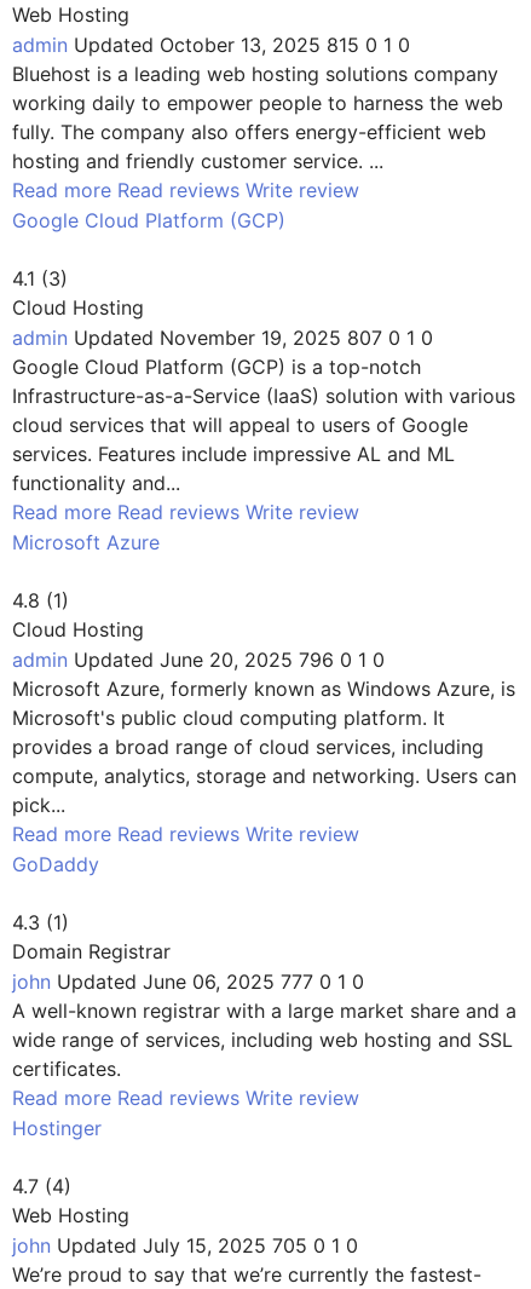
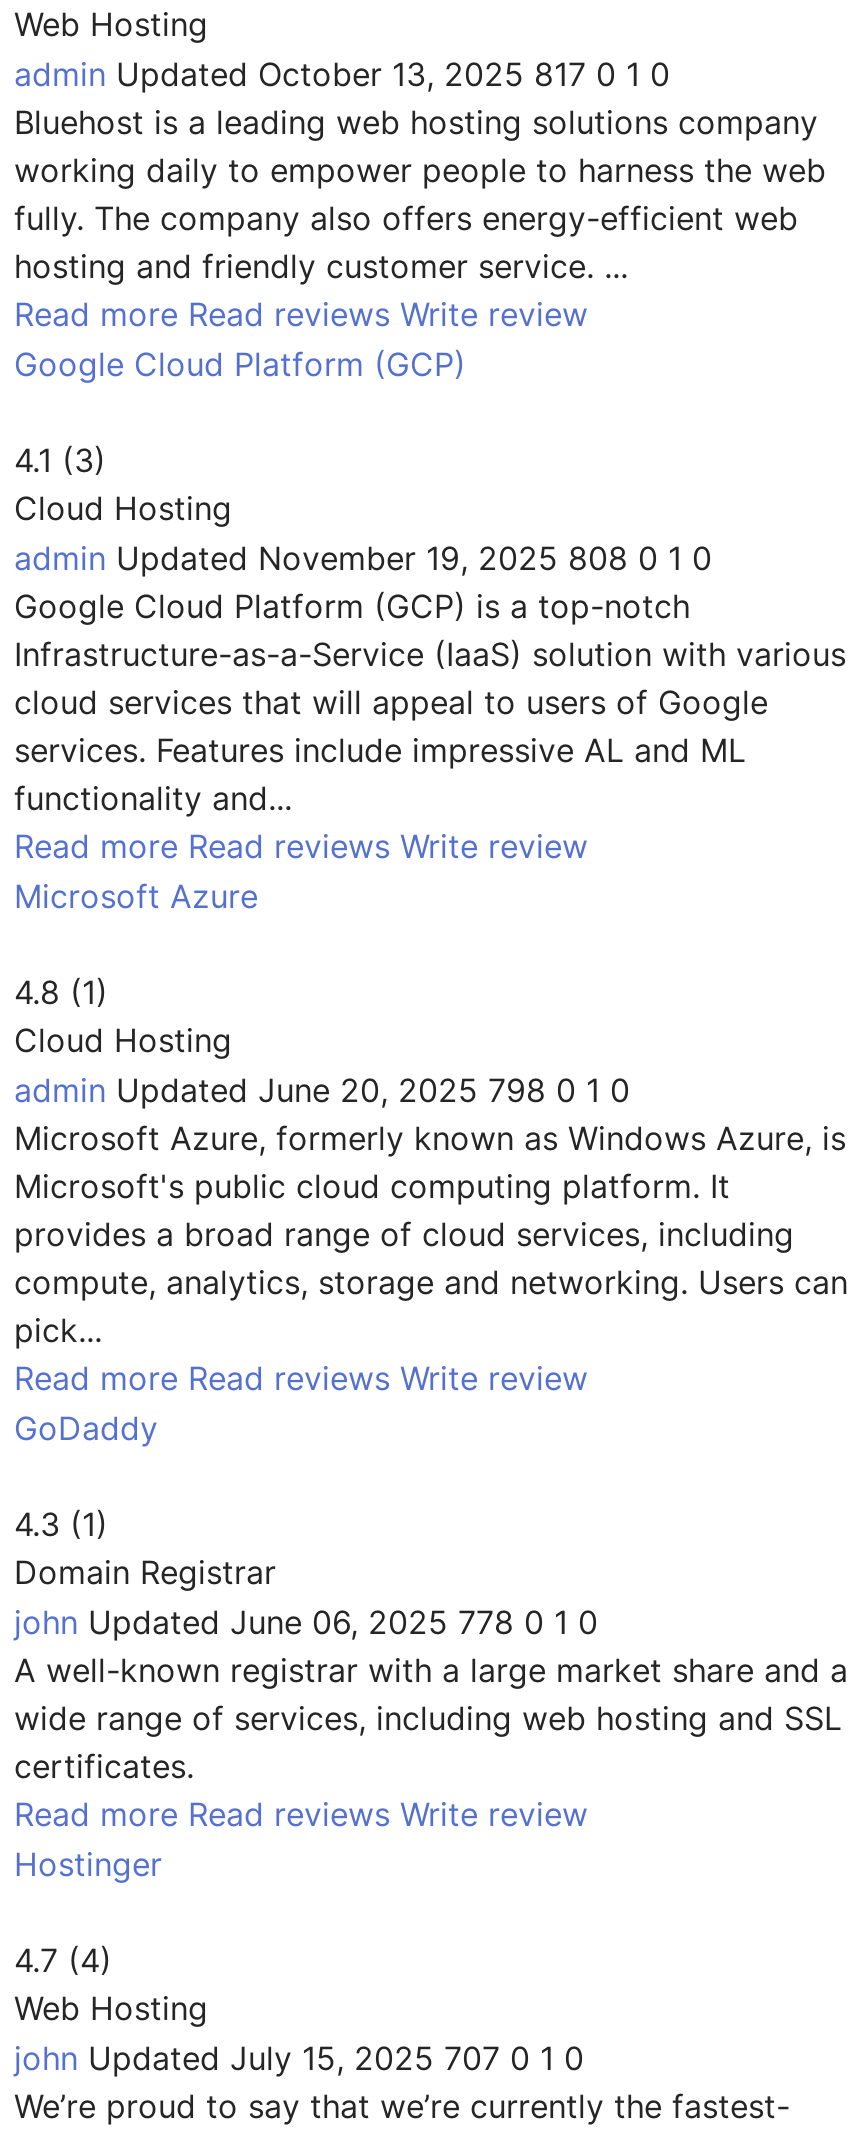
[12,33,410,57] admin Updated October 13, 2025 815 0 1 0 -> [14,54,670,94] admin Updated October 13, 2025 817 0 1 0
[12,326,433,350] admin Updated November 19, 2025 807 0 1 0 -> [14,538,712,578] admin Updated November 19, 2025 808 0 1 0
[12,648,385,672] admin Updated June 20, 2025 796 0 1 0 -> [14,1070,630,1110] admin Updated June 20, 2025 798 0 1 0
[12,969,364,994] john Updated June 06, 2025 777 0 1 0 -> [14,1602,598,1642] john Updated June 06, 2025 778 0 1 0
[12,1233,358,1258] john Updated July 15, 2025 705 0 1 0 -> [14,2038,584,2078] john Updated July 15, 2025 707 0 1 0

